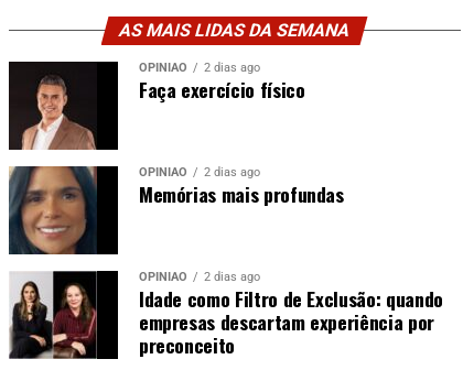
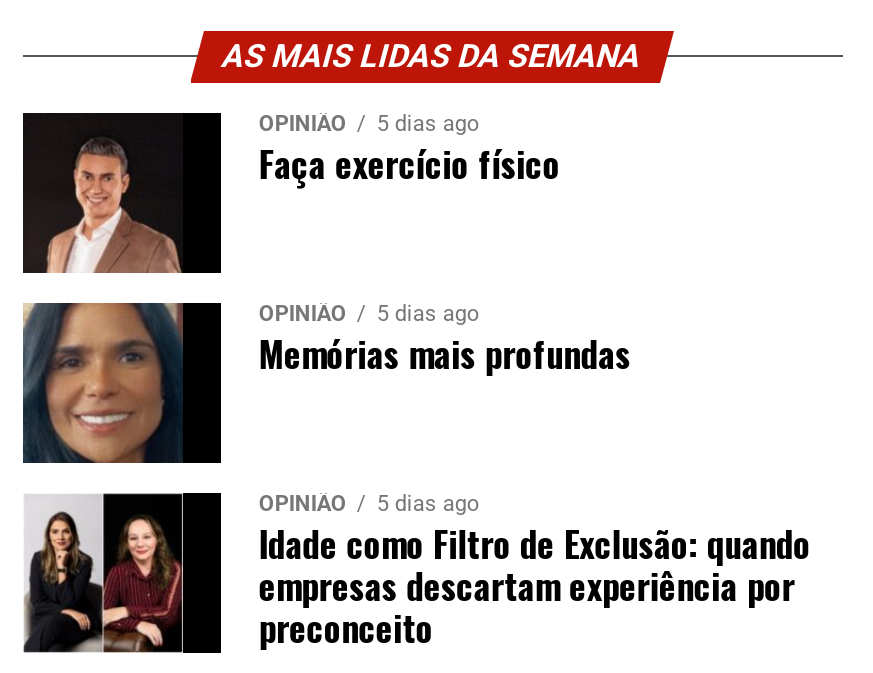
[139,60,260,74] OPINIÃO 2 dias ago -> [259,110,479,136] OPINIÃO 5 dias ago
[139,165,260,179] OPINIÃO 2 dias ago -> [259,300,479,326] OPINIÃO 5 dias ago
[139,269,260,284] OPINIÃO 2 dias ago -> [259,490,479,516] OPINIÃO 5 dias ago

